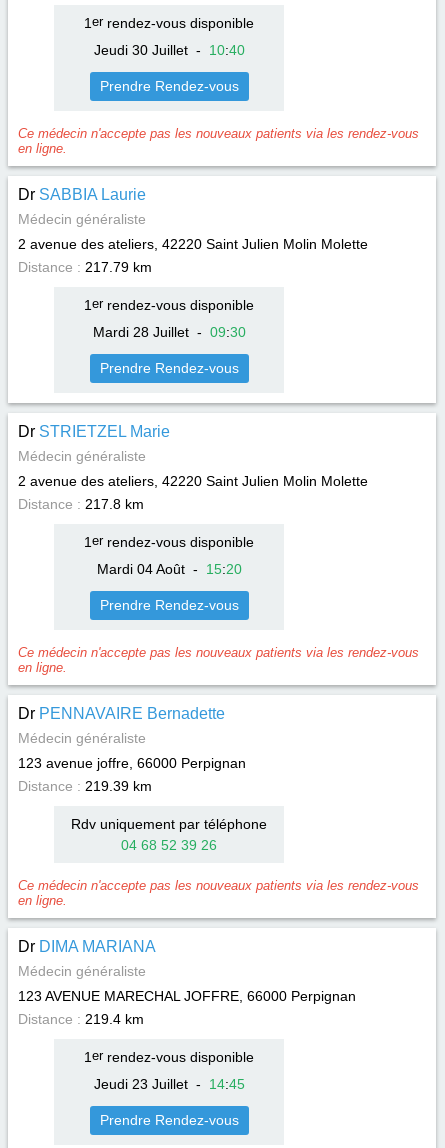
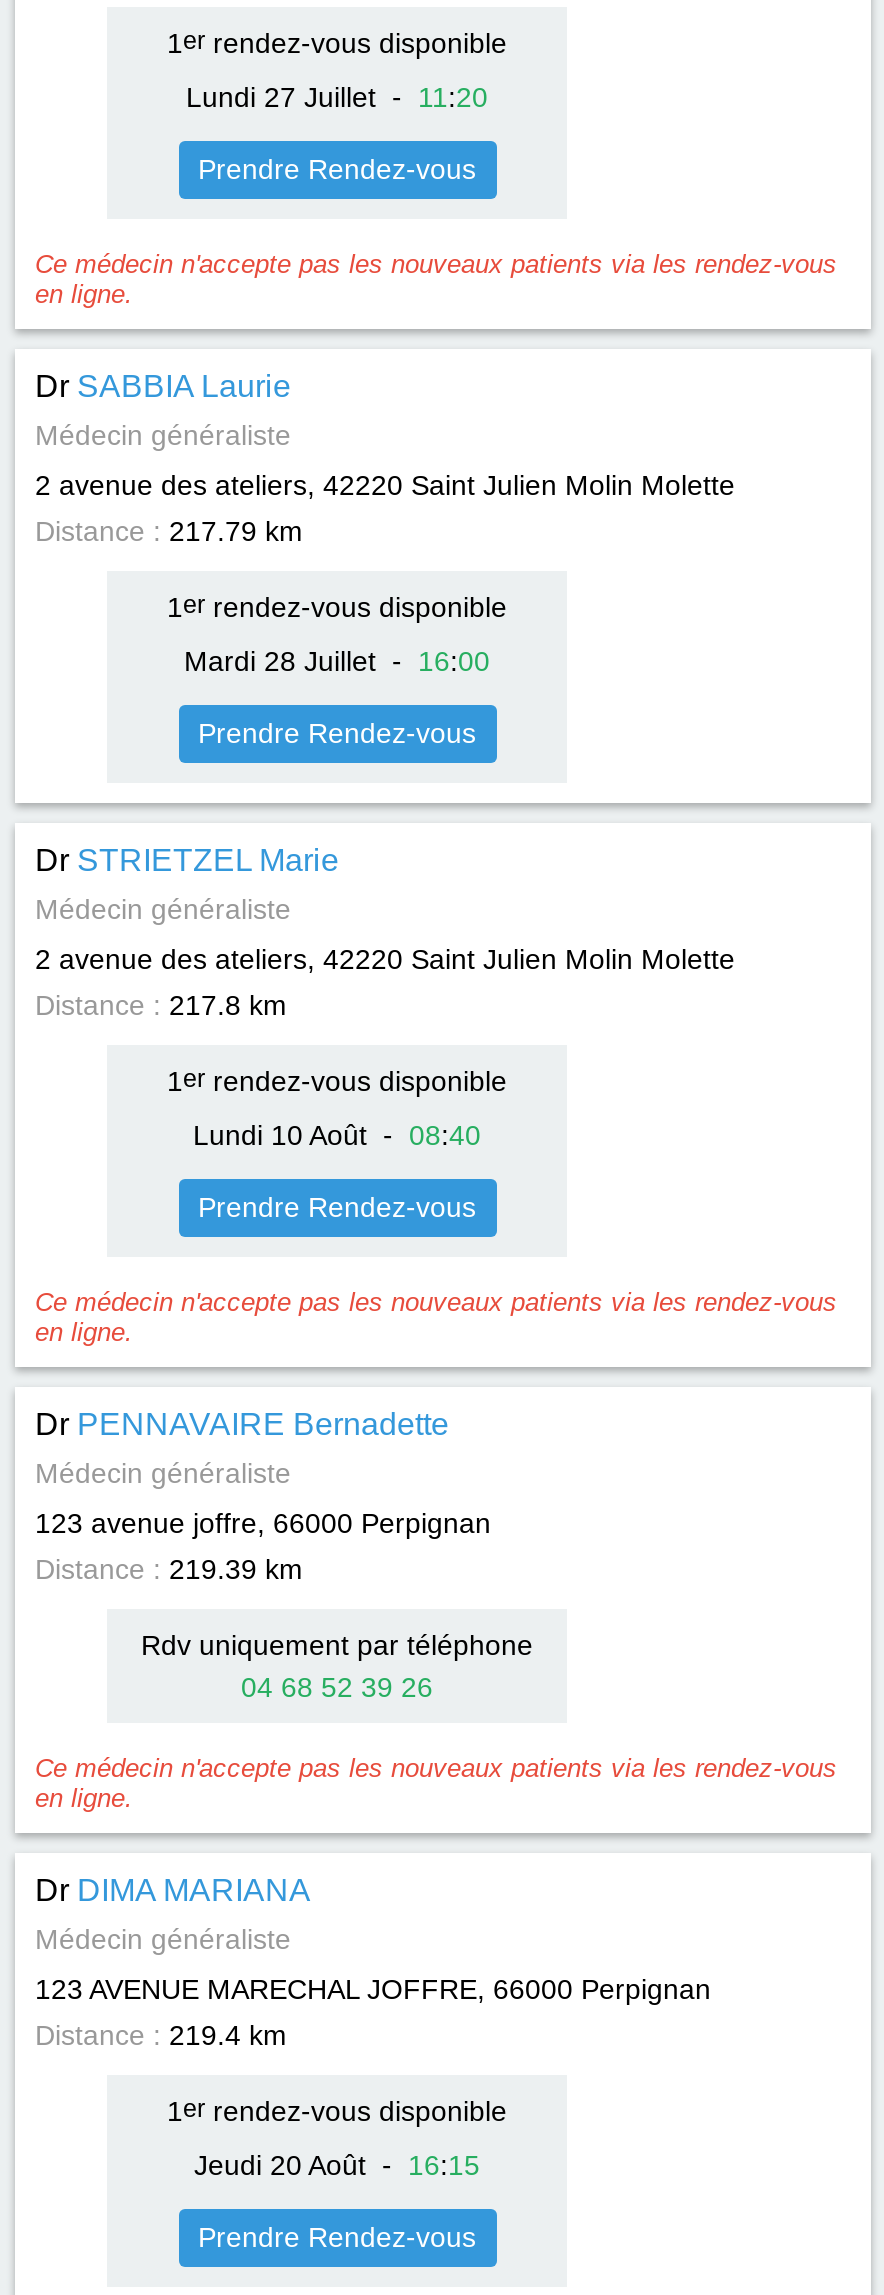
[93,42,244,58] Jeudi 30 Juillet - 10:40 -> [186,81,488,113] Lundi 27 Juillet - 11:20
[92,324,245,340] Mardi 28 Juillet - 09:30 -> [184,645,490,677] Mardi 28 Juillet - 16:00
[96,561,241,577] Mardi 04 Août - 15:20 -> [193,1119,481,1151] Lundi 10 Août - 08:40
[93,1076,244,1092] Jeudi 23 Juillet - 14:45 -> [194,2149,480,2181] Jeudi 20 Août - 16:15

